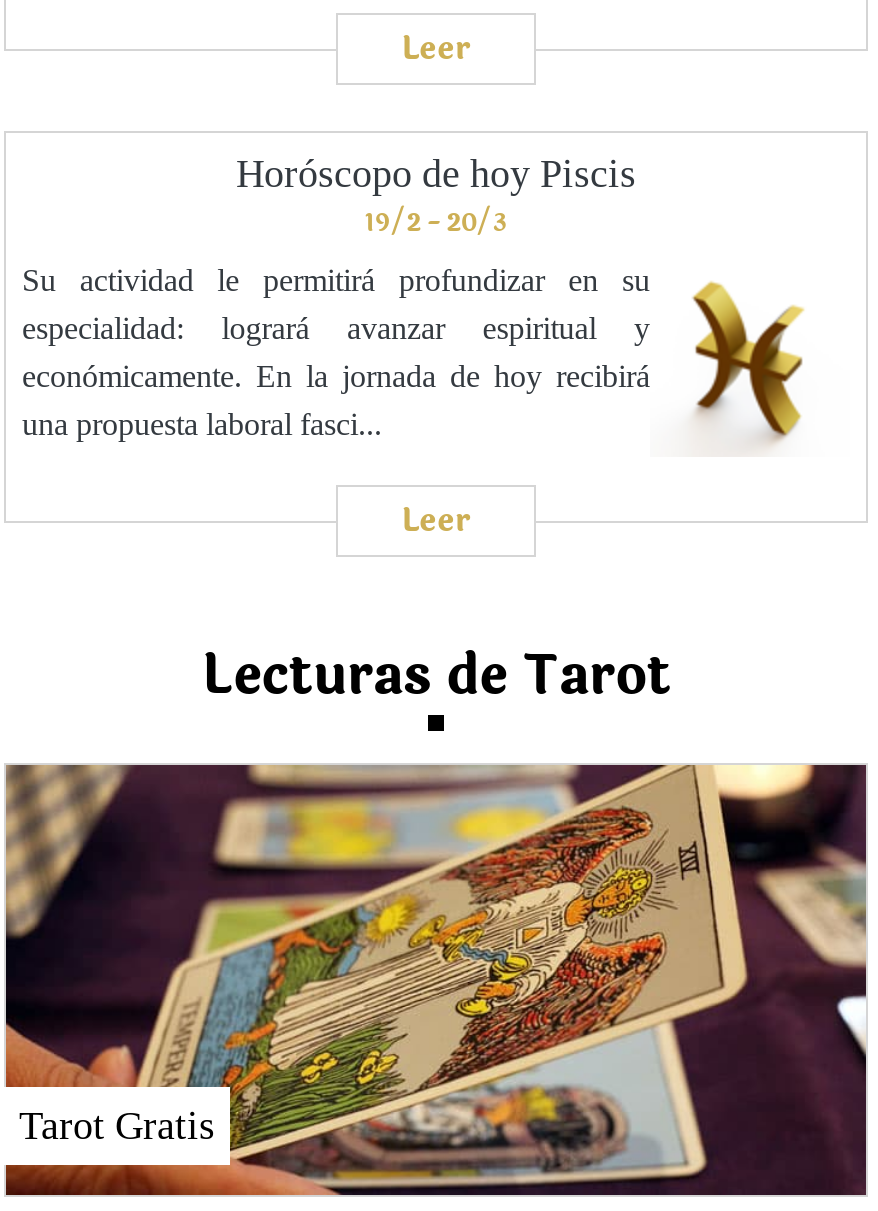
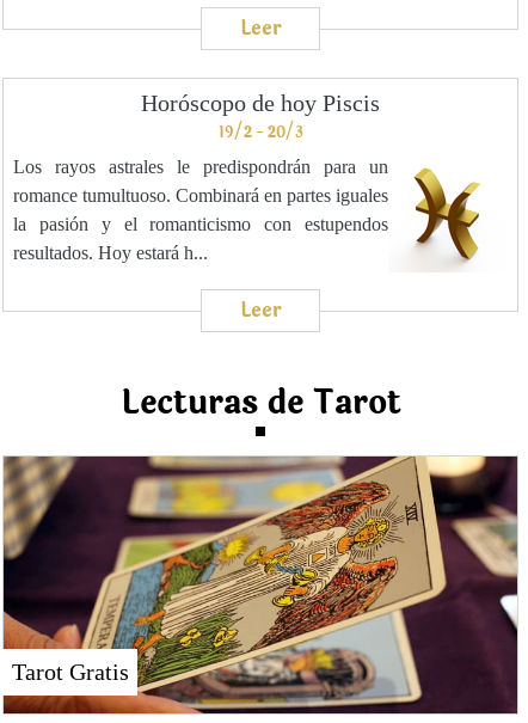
[22,263,650,441] Su actividad le permitirá profundizar en su | especialidad: logrará avanzar espiritual y | económicamente. En la jornada de hoy recibirá | una propuesta laboral fasci... -> [13,157,388,263] Los rayos astrales le predispondrán para un | romance tumultuoso. Combinará en partes iguales | la pasión y el romanticismo con estupendos | resultados. Hoy estará h...

